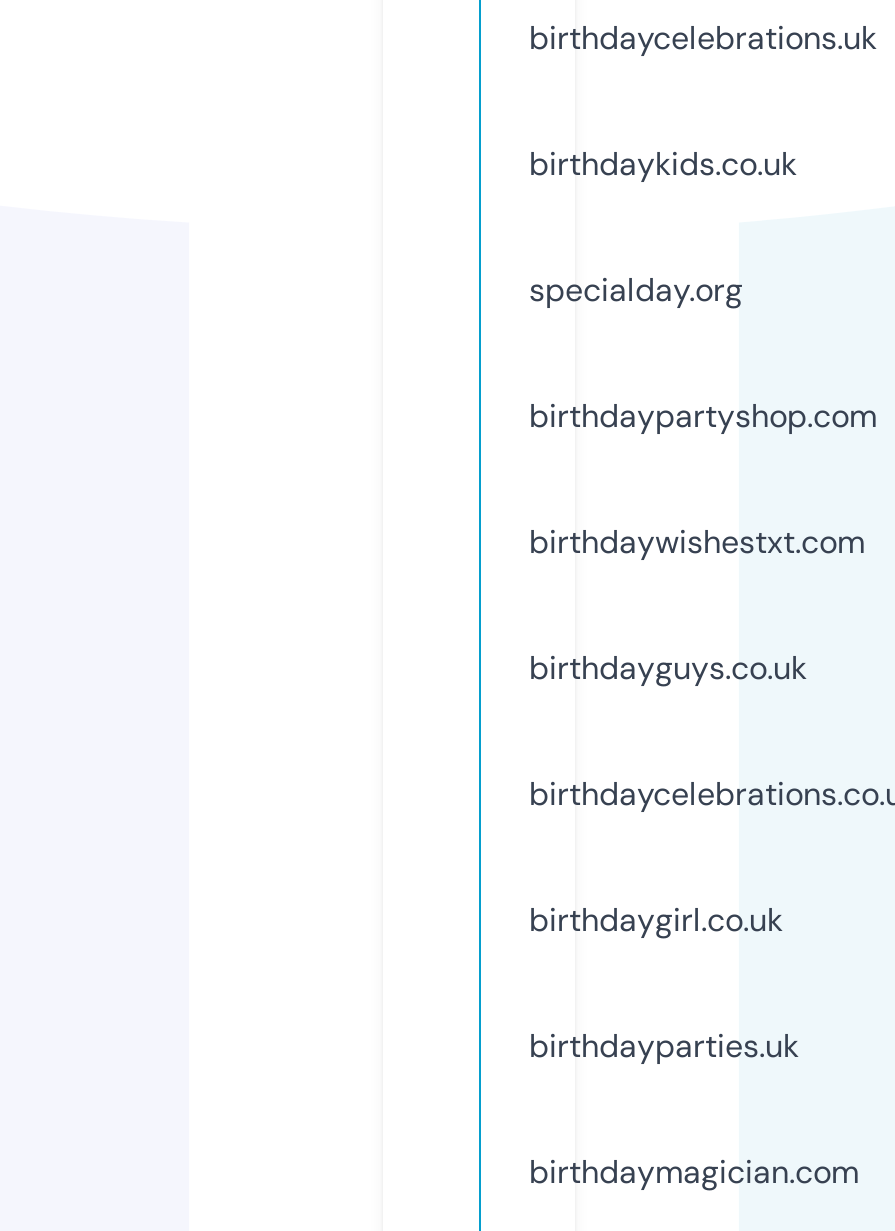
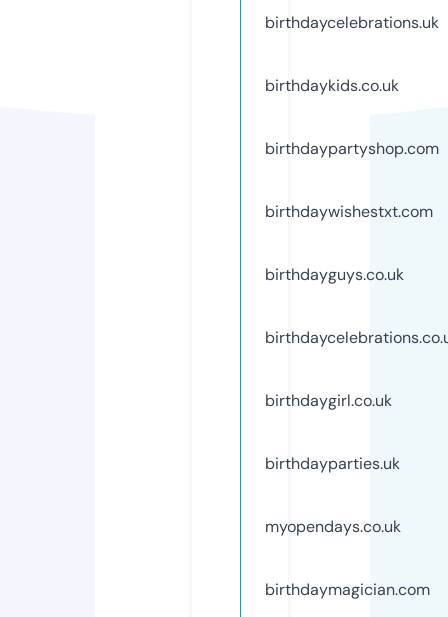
[529,269,743,311] specialday.org -> none
moved [529,395,877,1067] -> [265,138,439,474]: birthdaypartyshop.com | birthdaywishestxt.com | birthdayguys.co.uk | birthdaygirl.co.uk | birthdayparties.uk
none -> [265,516,401,537] myopendays.co.uk

